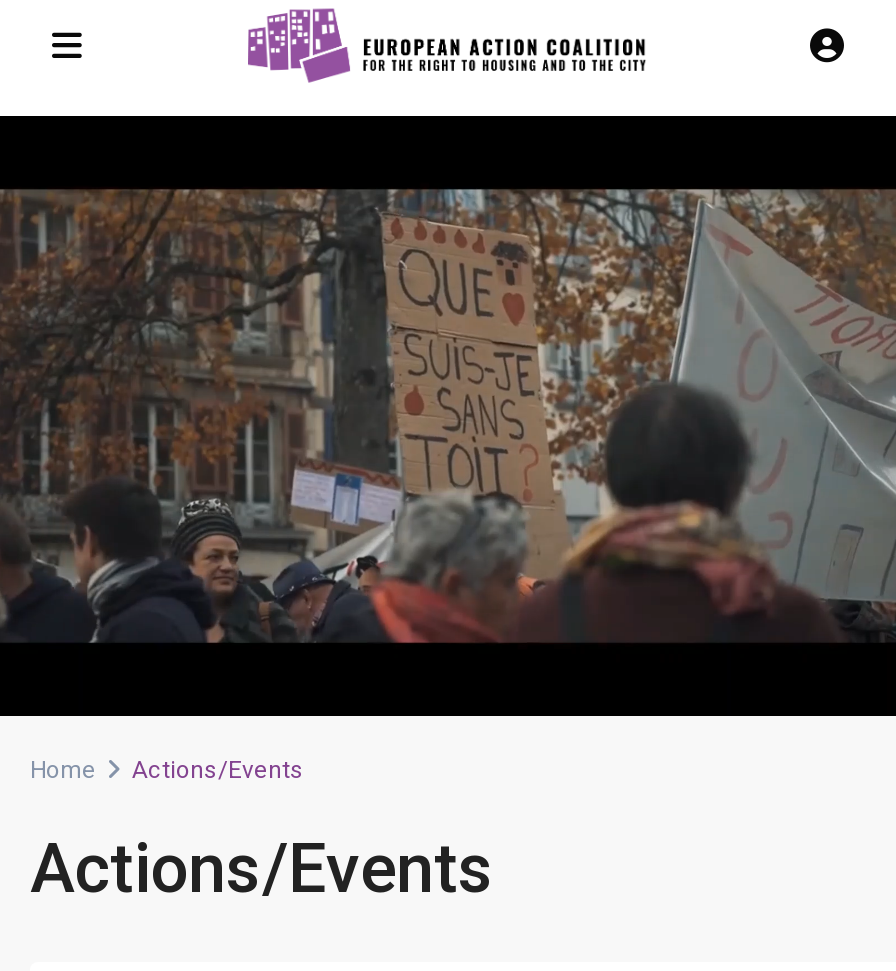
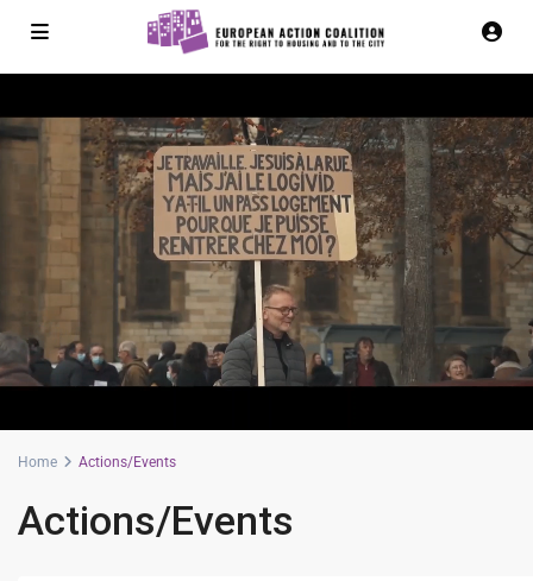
[6,188,890,642] [image] -> [4,118,529,387] [image]

